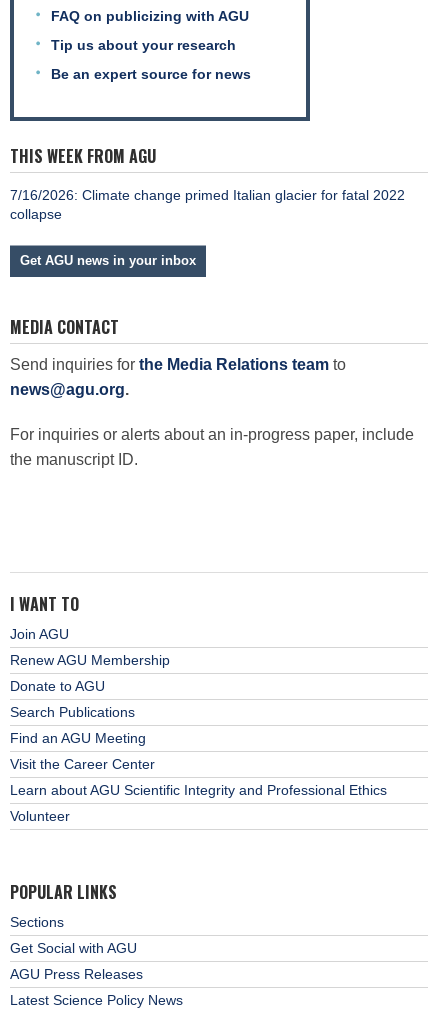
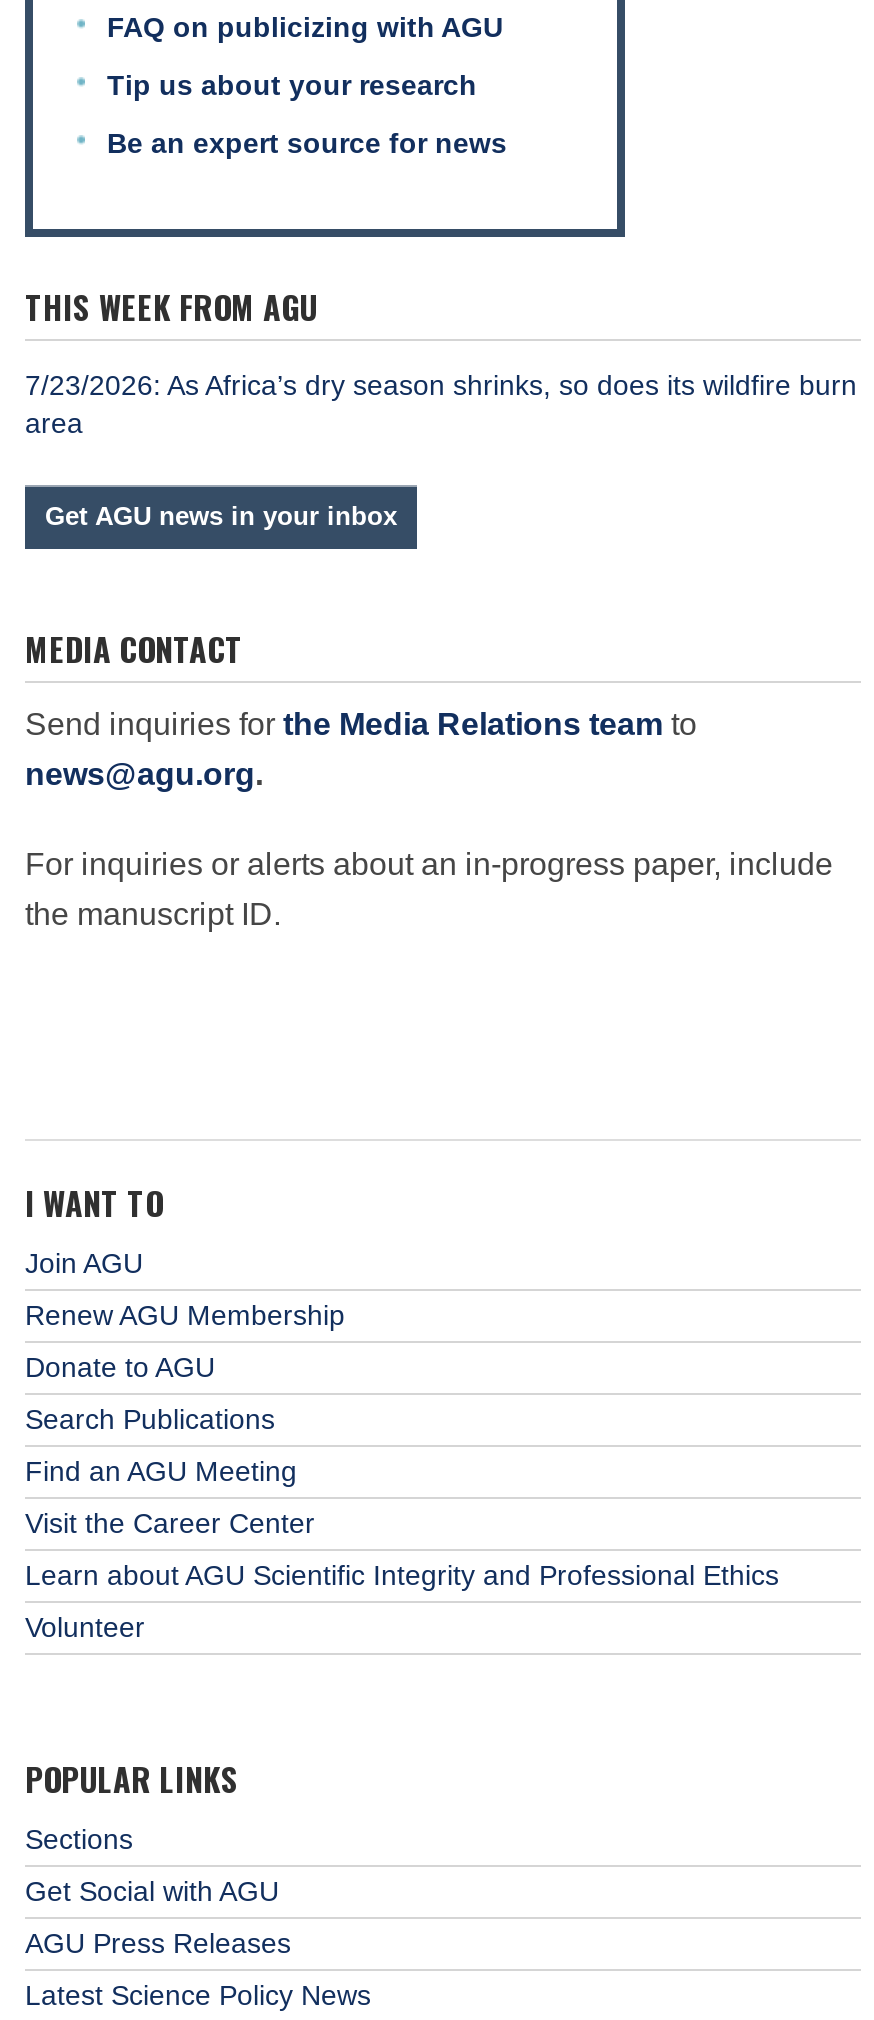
[10,186,405,221] 7/16/2026: Climate change primed Italian glacier for fatal 2022 | collapse -> [25,368,857,438] 7/23/2026: As Africa’s dry season shrinks, so does its wildfire burn | area

